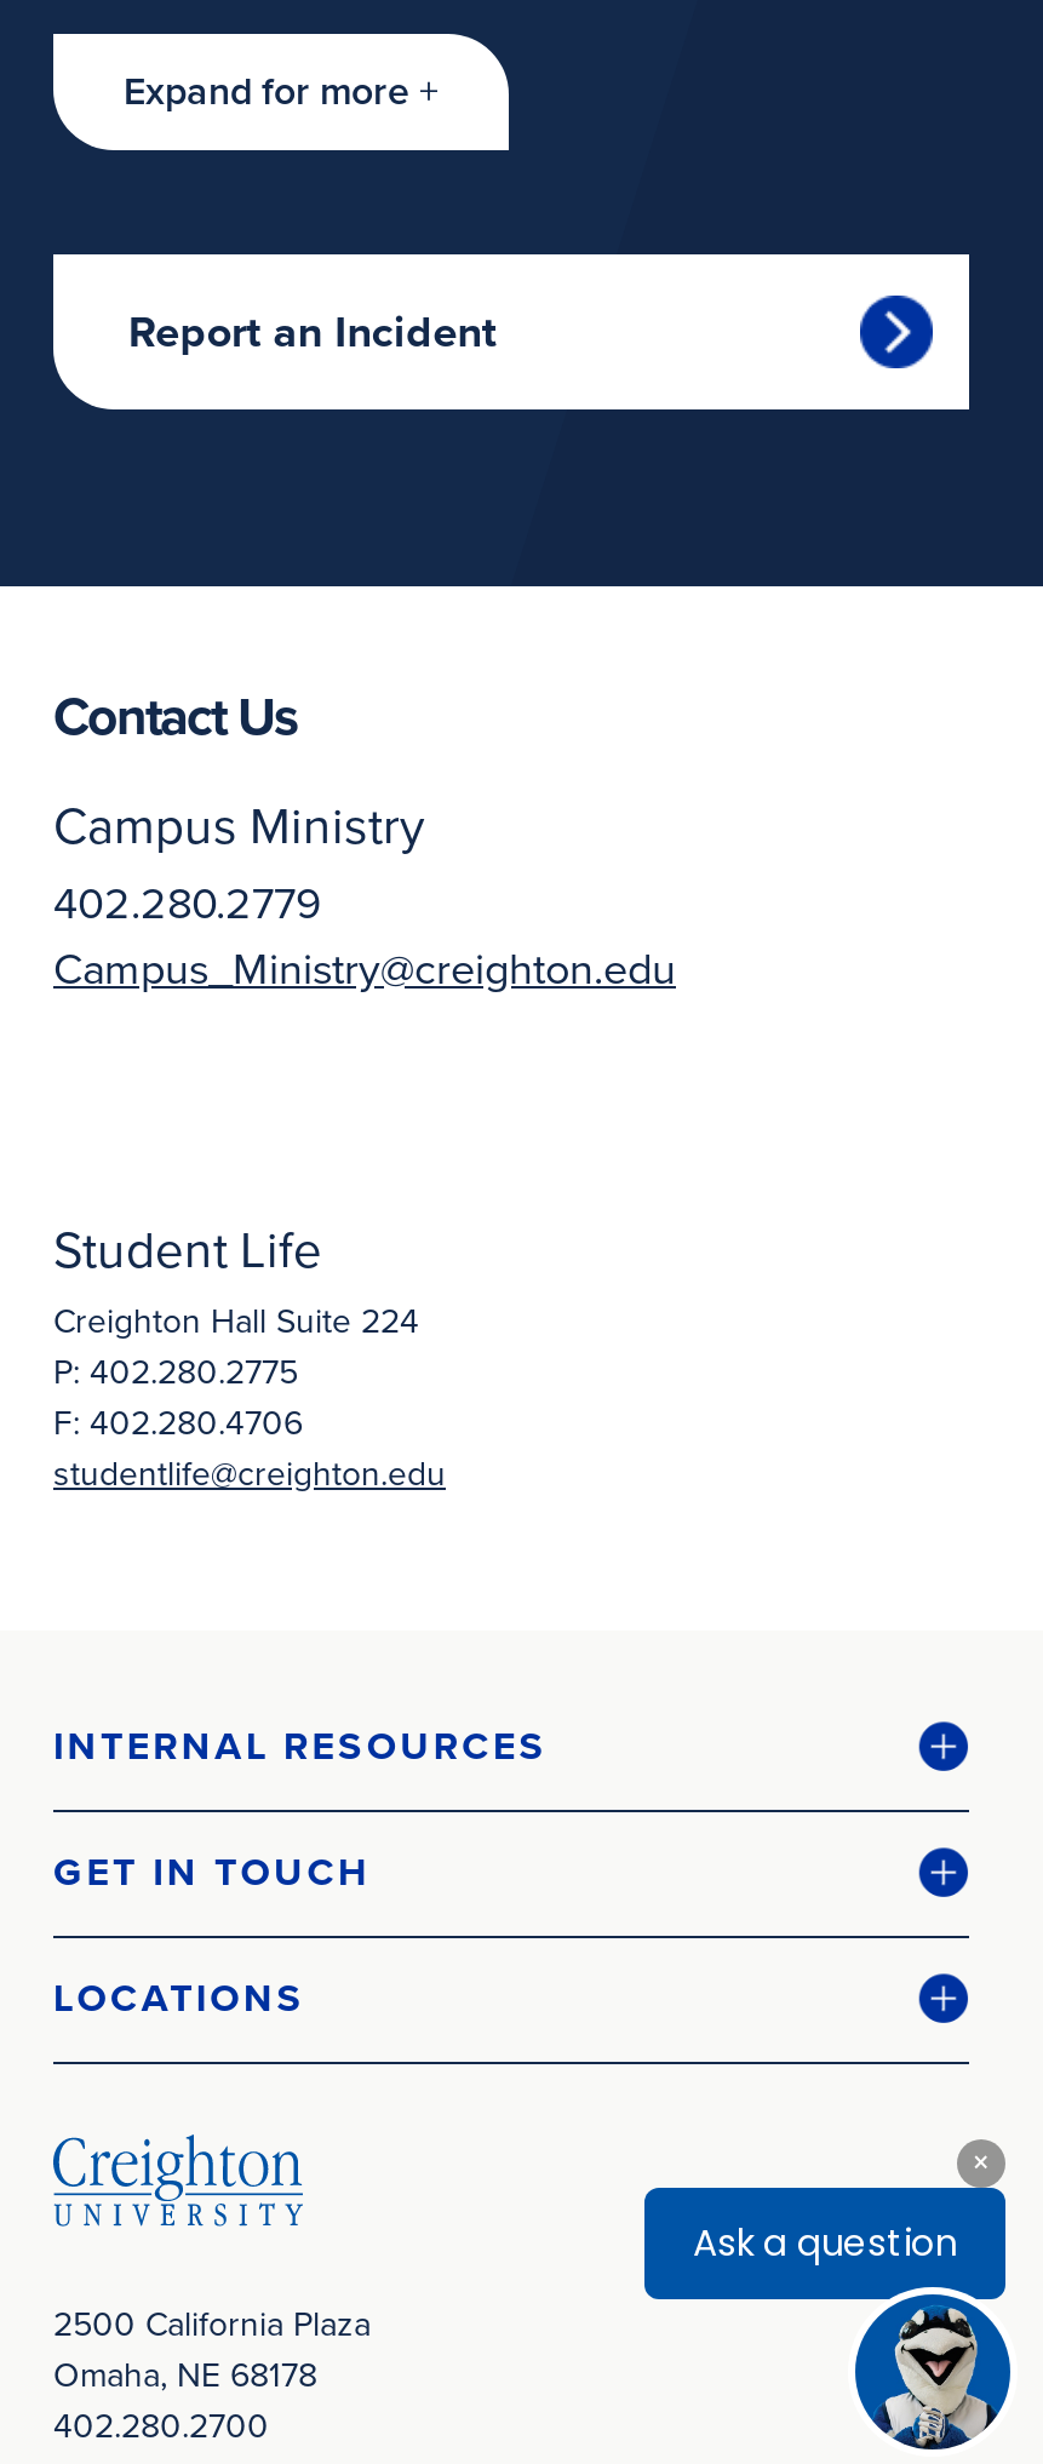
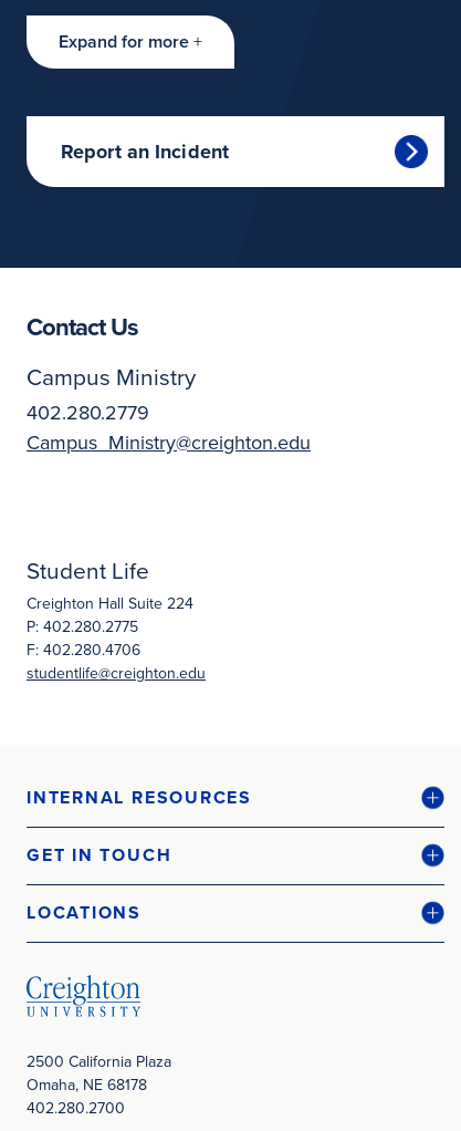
[642,2139,1013,2452] [image] -> none

